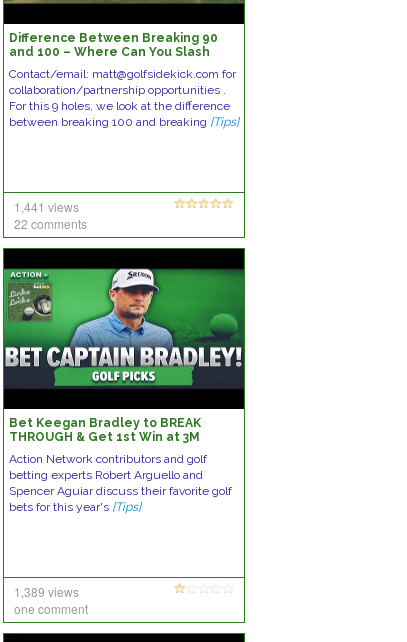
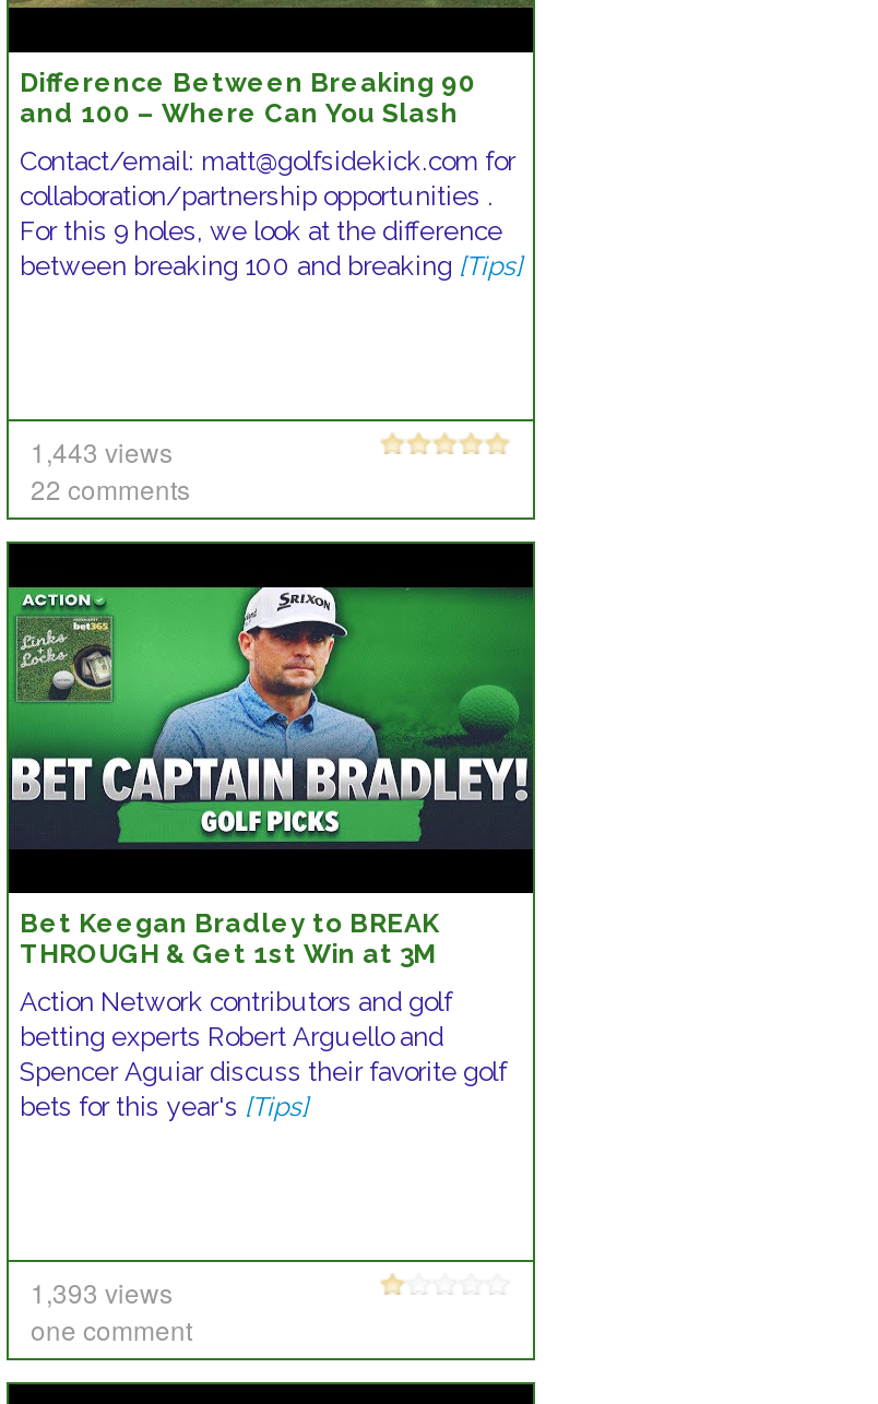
[14,198,79,215] 1,441 views -> [31,432,173,469] 1,443 views
[14,583,79,600] 1,389 views -> [31,1273,173,1310] 1,393 views

